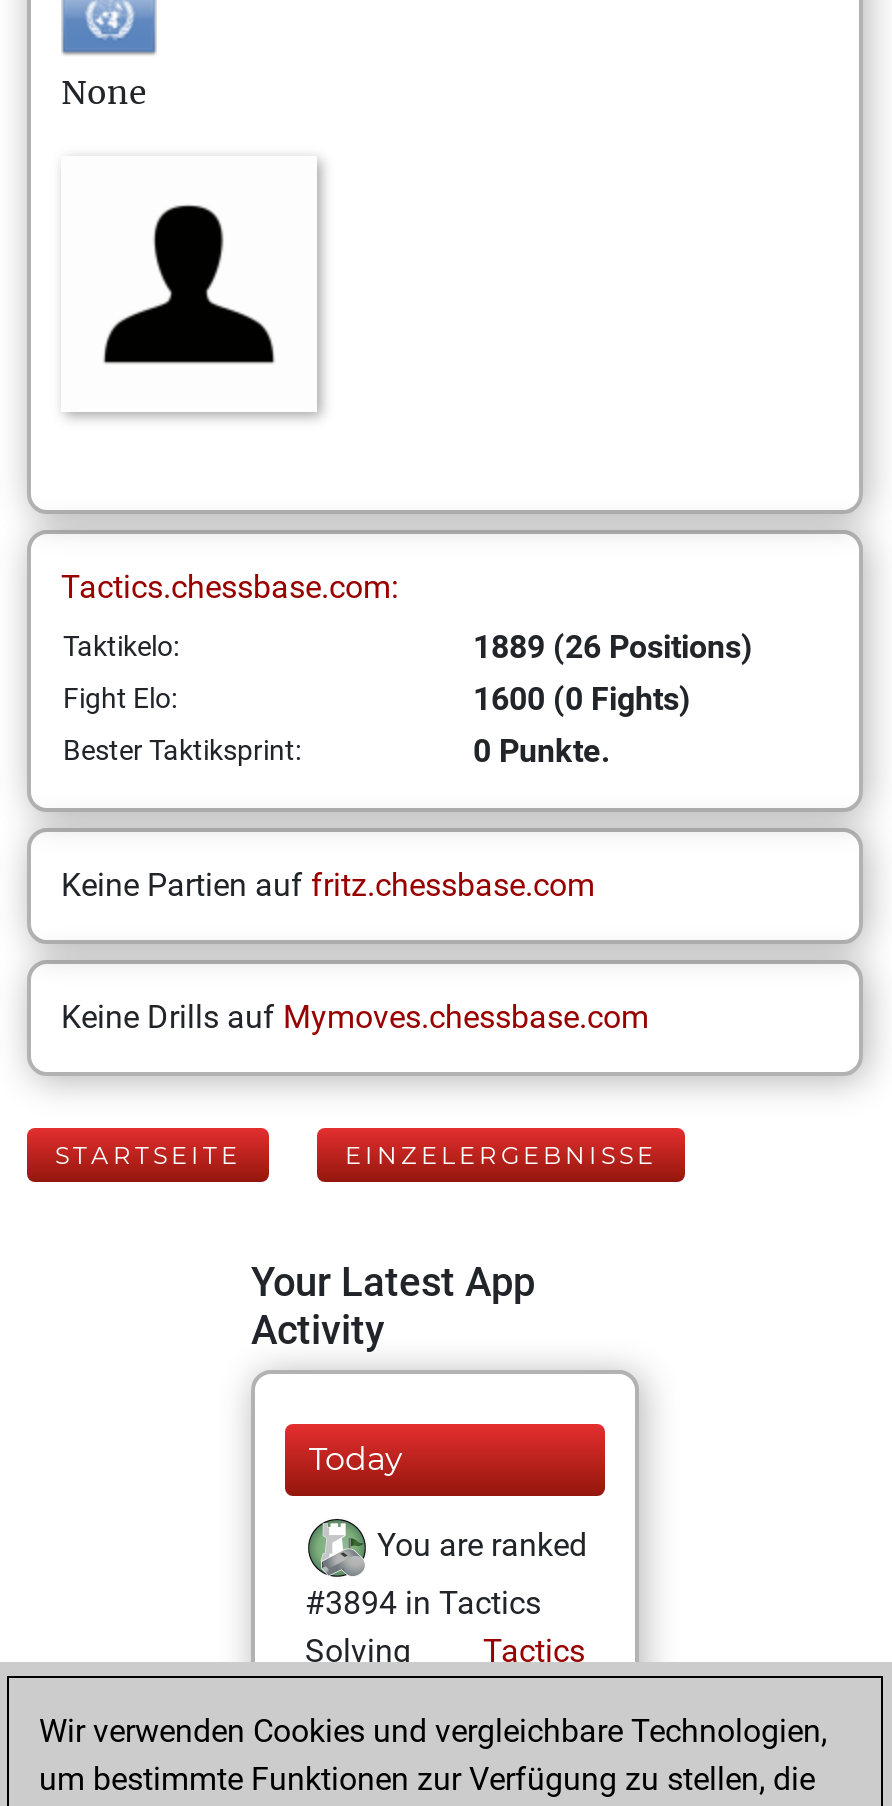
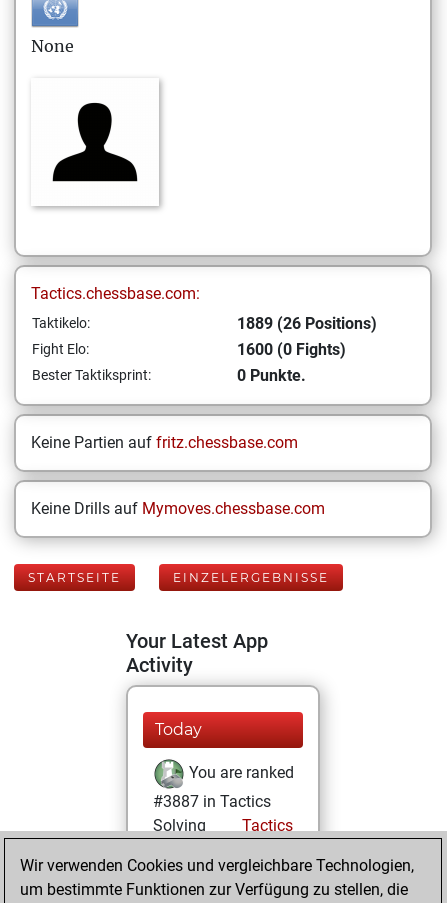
[305,1584,541,1622] #3894 in Tactics -> [153,792,271,811] #3887 in Tactics

